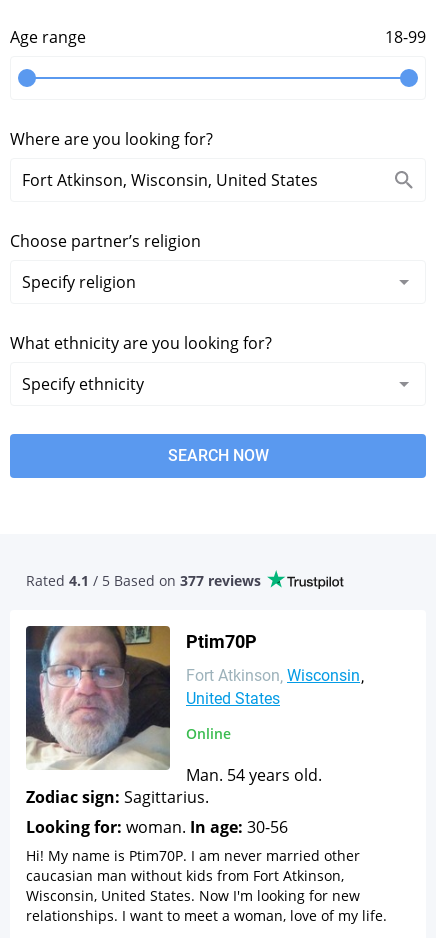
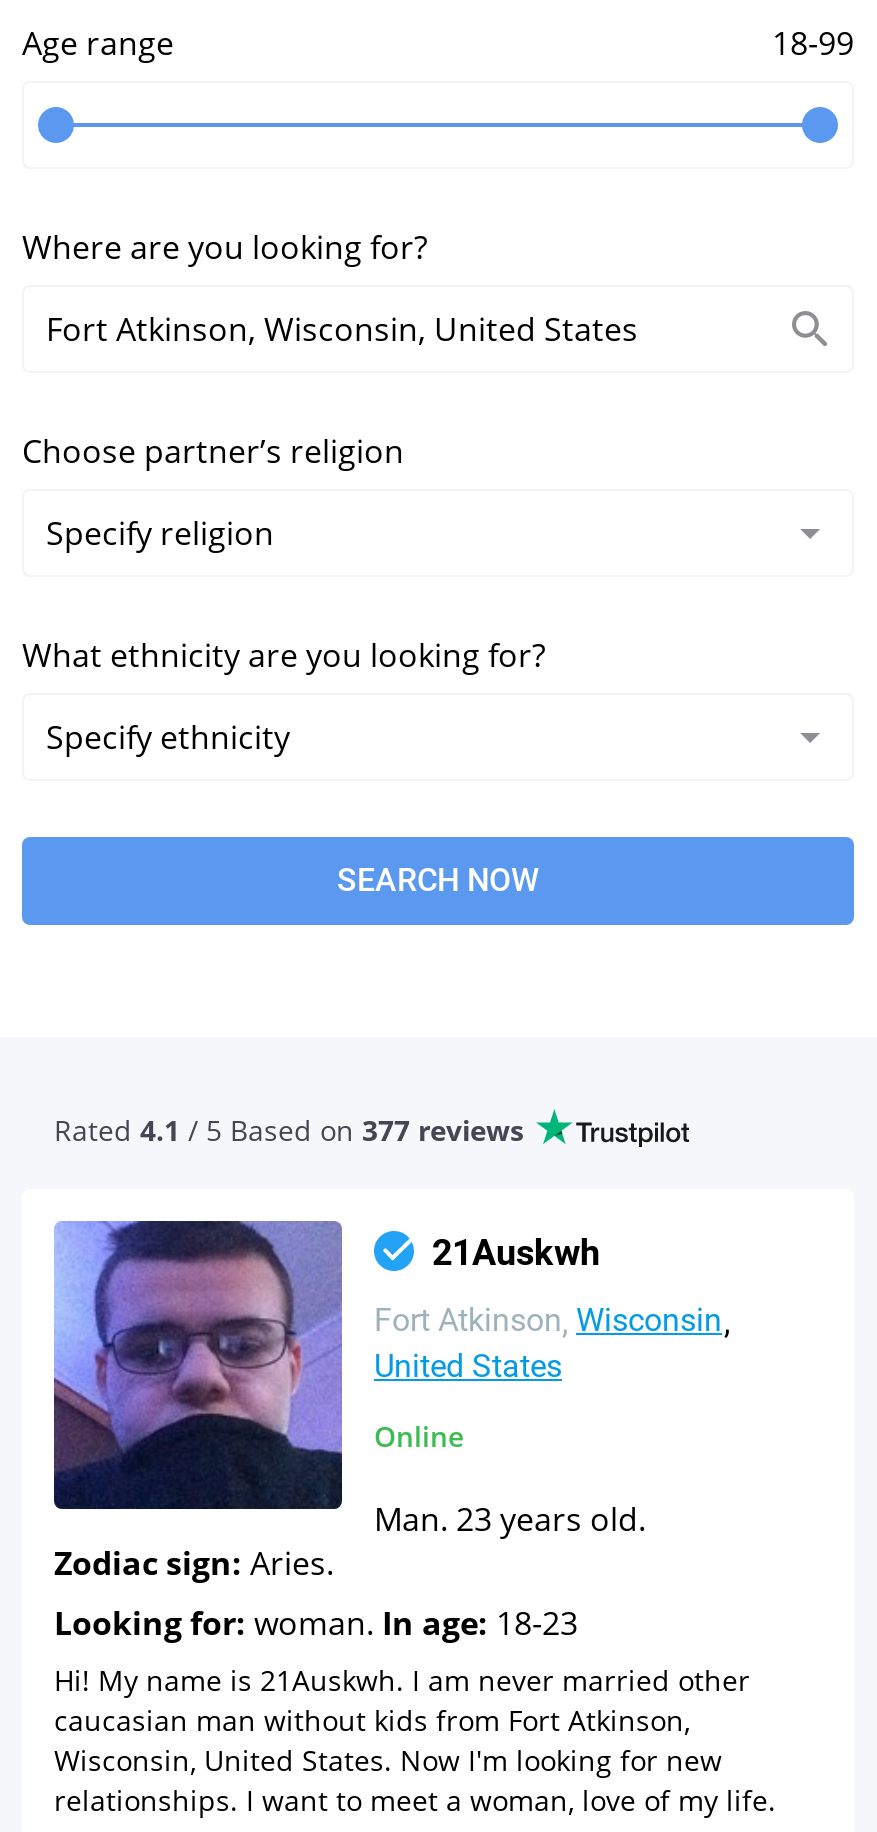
[25,625,322,786] [image] | Man. 54 years old. -> [52,1219,646,1541] [image] | Man. 23 years old.
[186,631,257,652] Ptim70P -> [432,1231,600,1273] 21Auskwh
[26,786,209,808] Zodiac sign: Sagittarius. -> [54,1541,334,1585] Zodiac sign: Aries.
[26,816,288,838] Looking for: woman. In age: 30-56 -> [54,1601,578,1645] Looking for: woman. In age: 18-23
[26,846,360,865] Hi! My name is Ptim70P. I am never married other -> [54,1661,750,1699] Hi! My name is 21Auskwh. I am never married other

